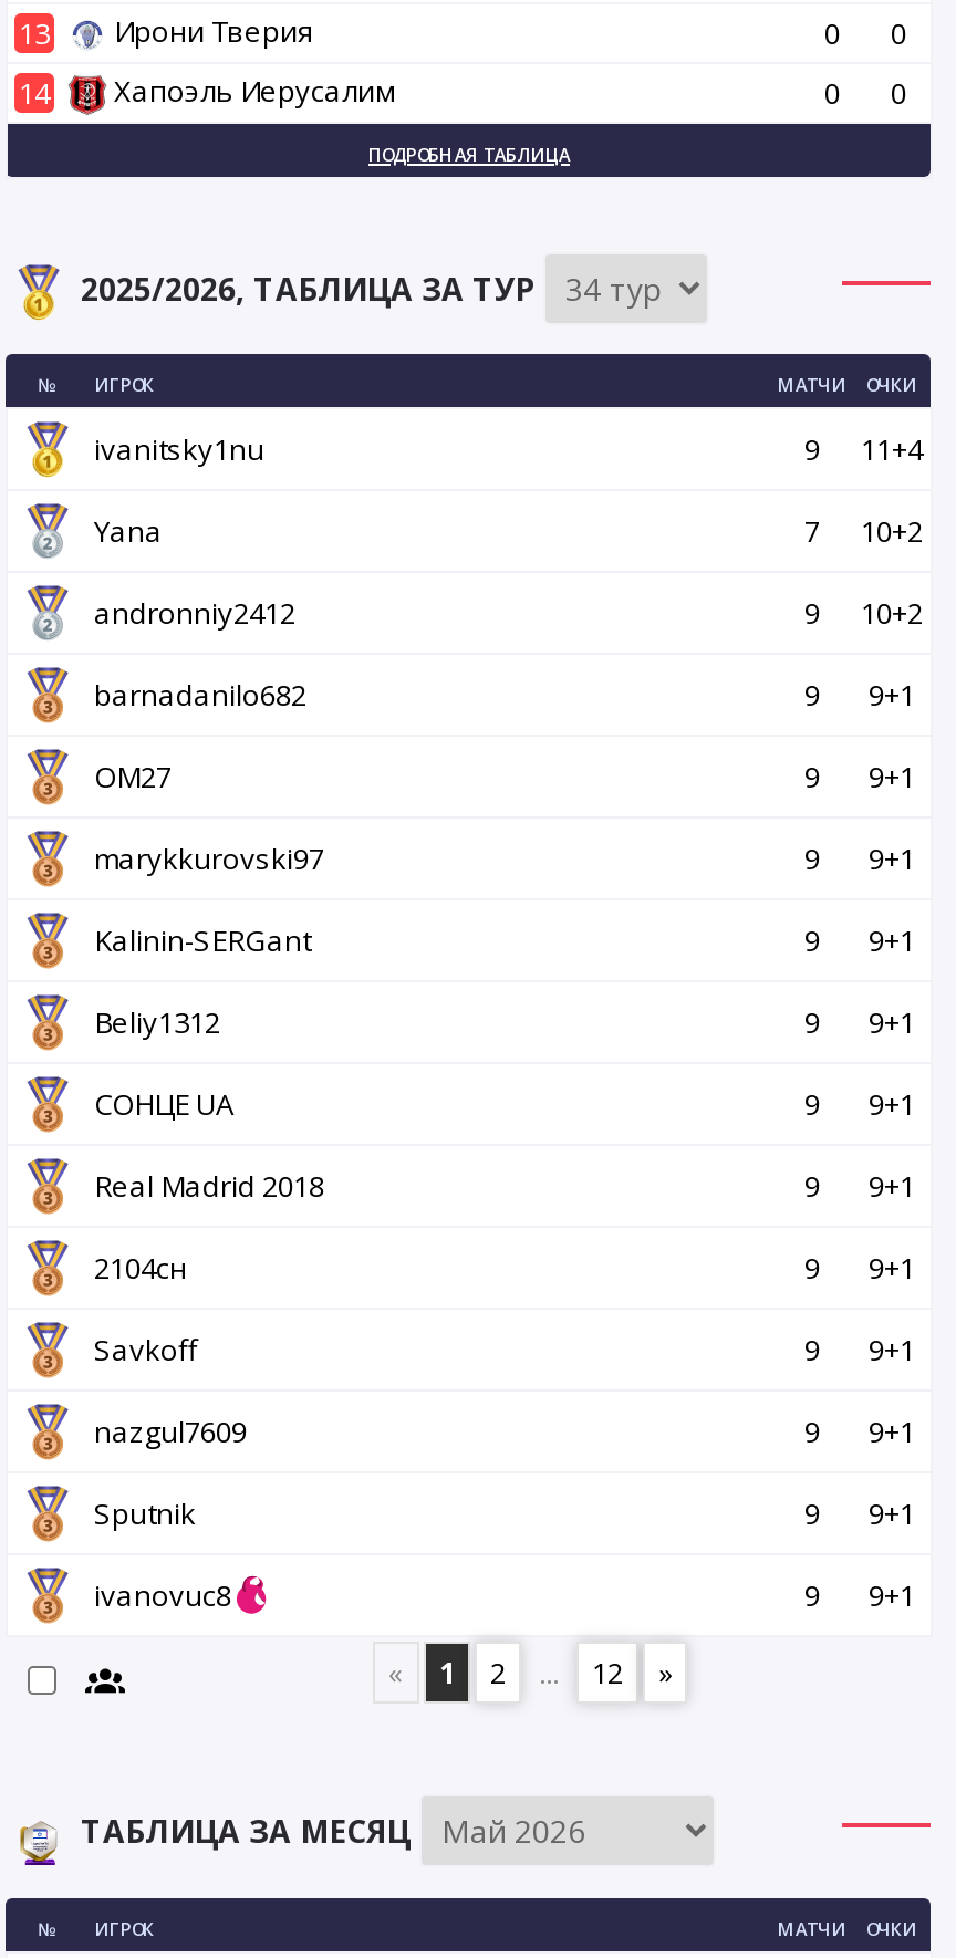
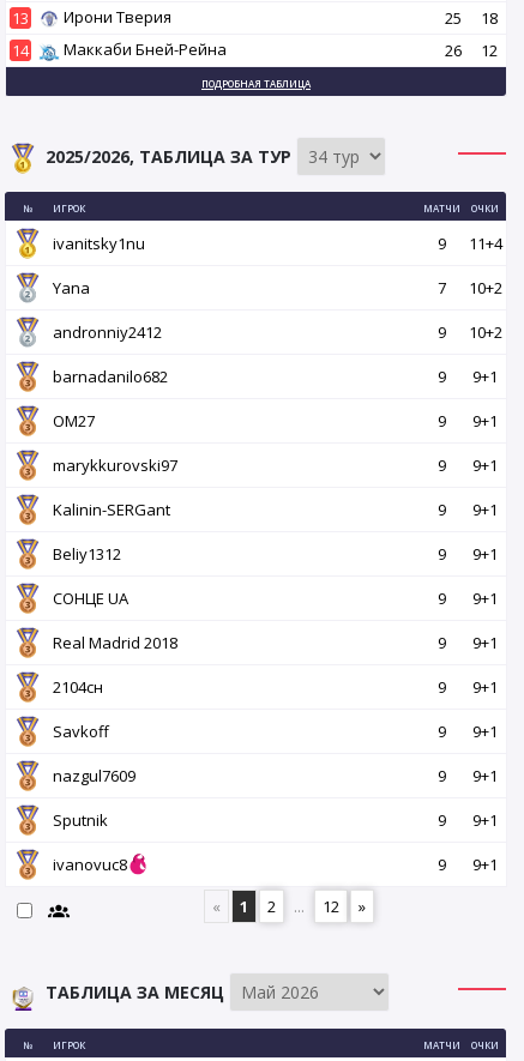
[824,13,840,53] 0 -> [444,7,461,29] 25
[891,13,906,53] 0 -> [480,7,497,29] 18
[107,71,906,113] Хапоэль Иерусалим | 0 | 0 -> [60,38,497,61] Маккаби Бней-Рейна | 26 | 12

